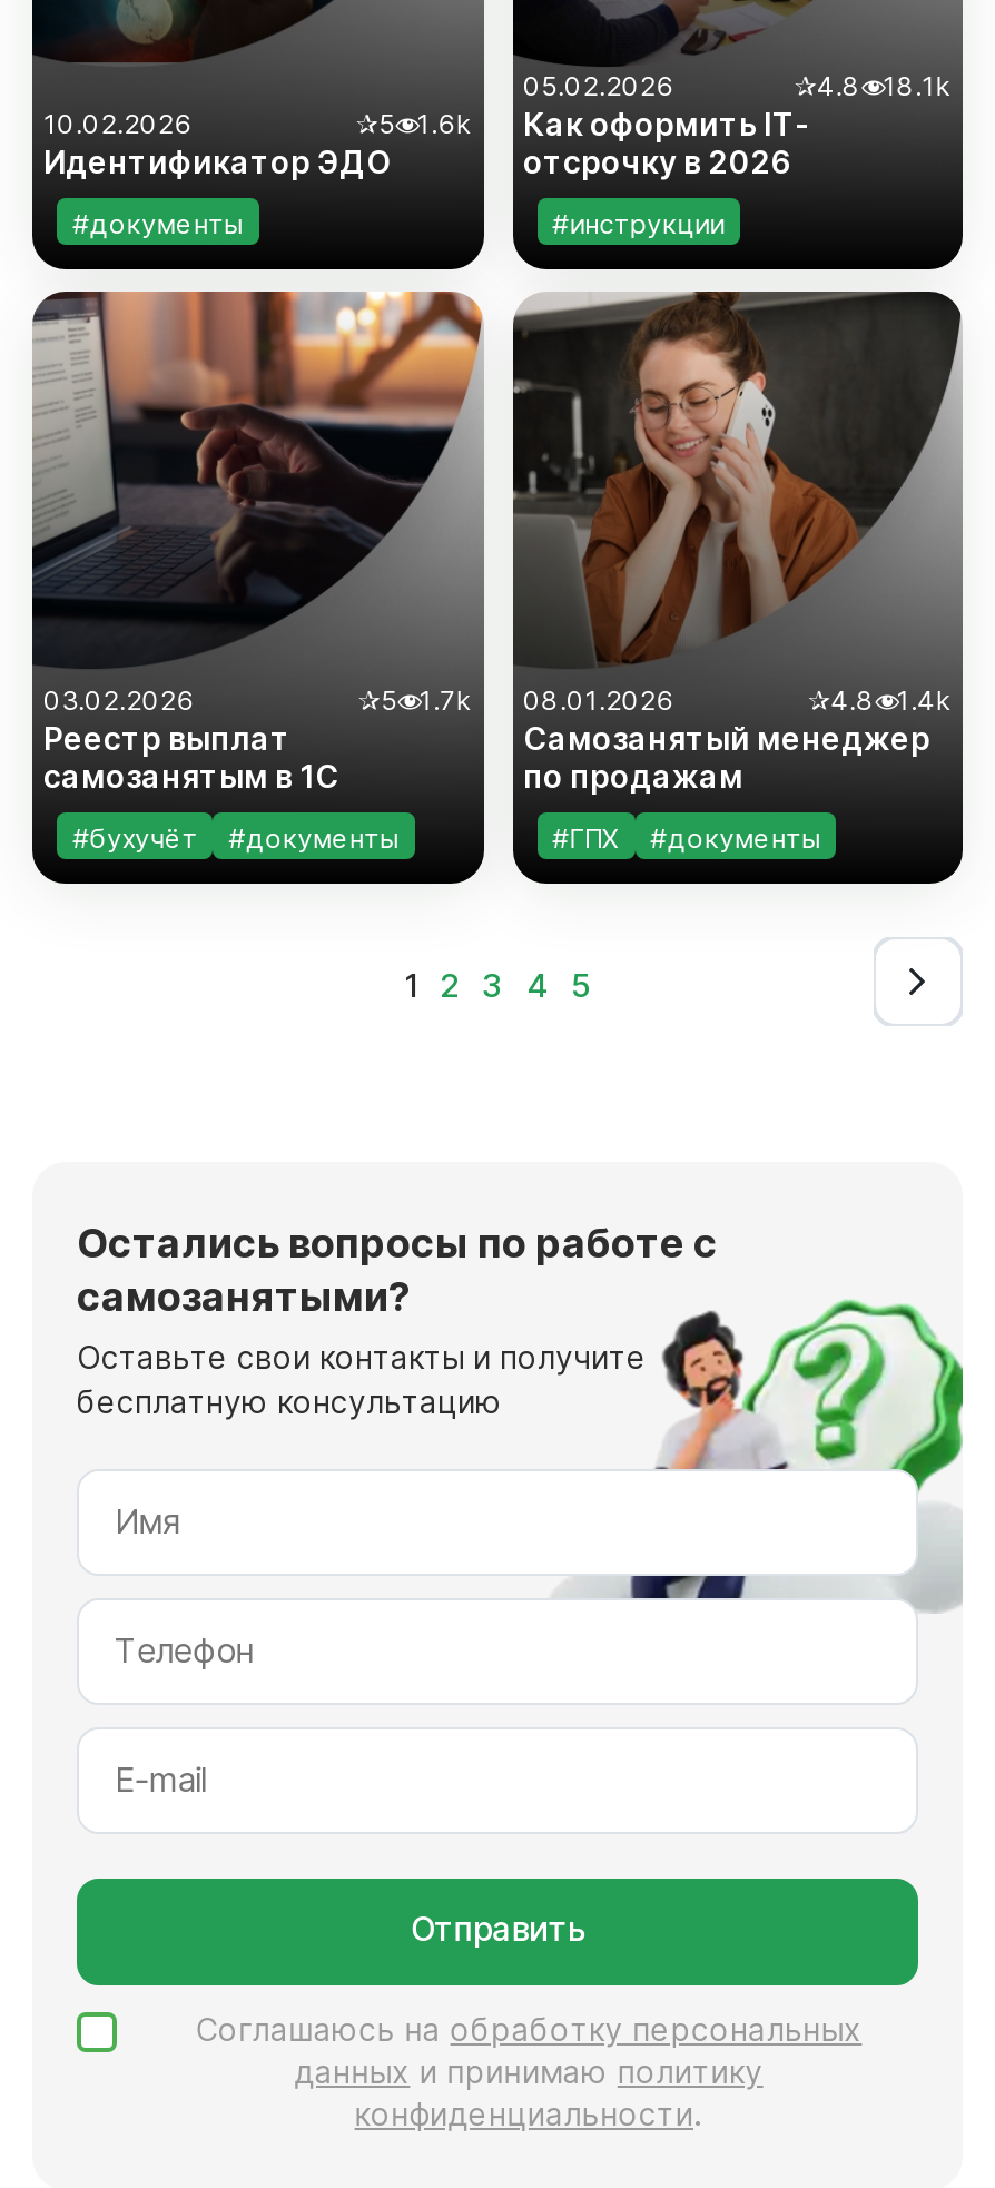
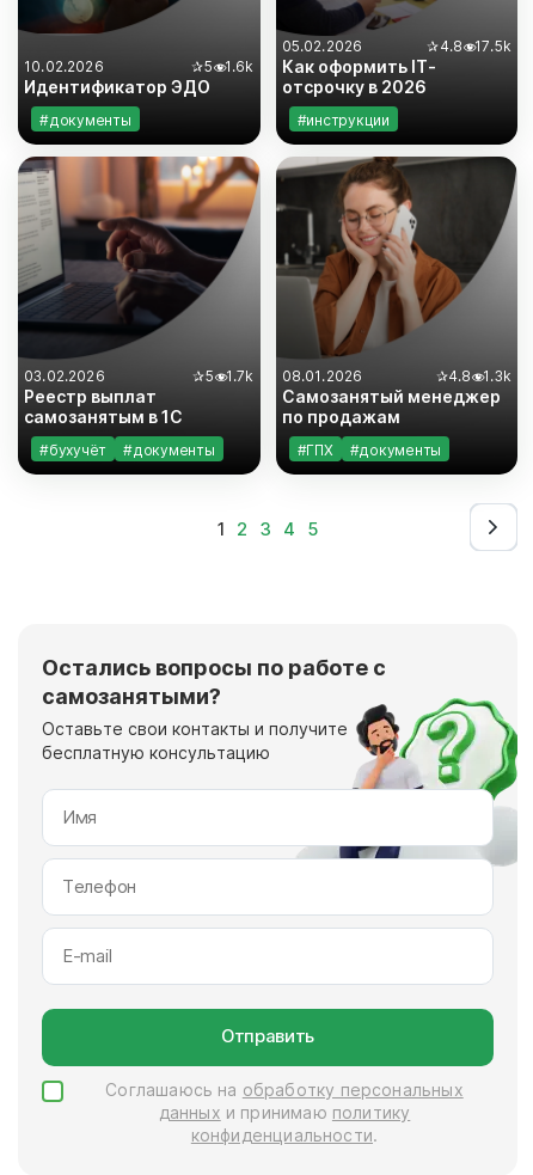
[883,68,952,101] 18.1k -> [475,37,511,55] 17.5k
[897,683,952,716] 1.4k -> [483,367,511,385] 1.3k

